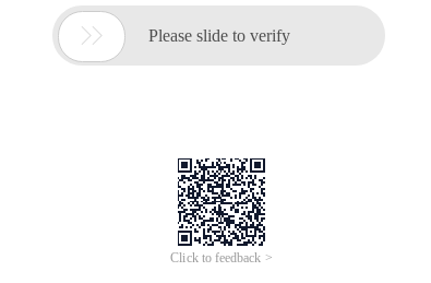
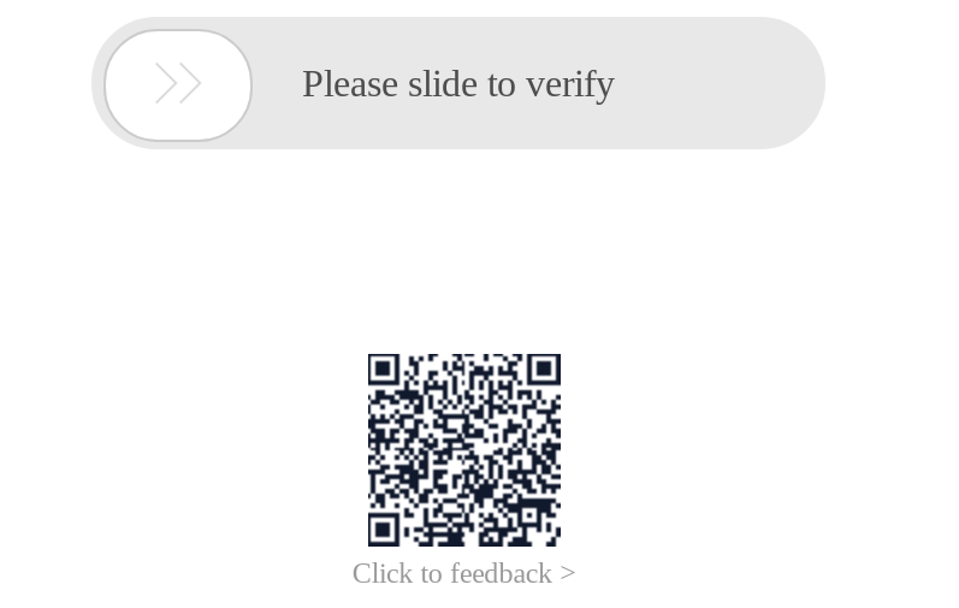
[179,164,266,247] [image] -> [368,364,563,549] [image]

